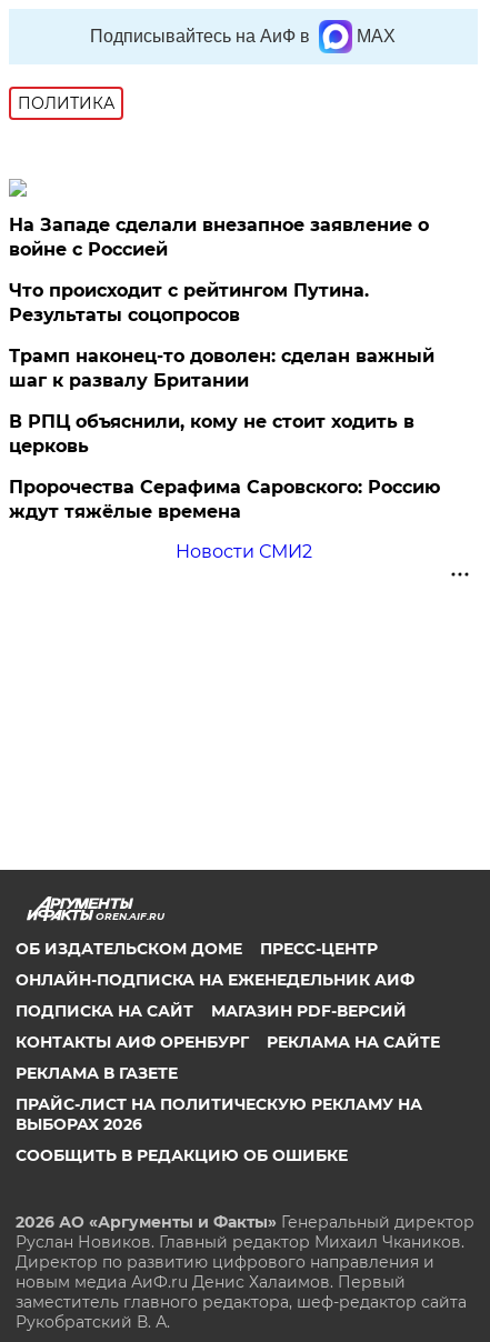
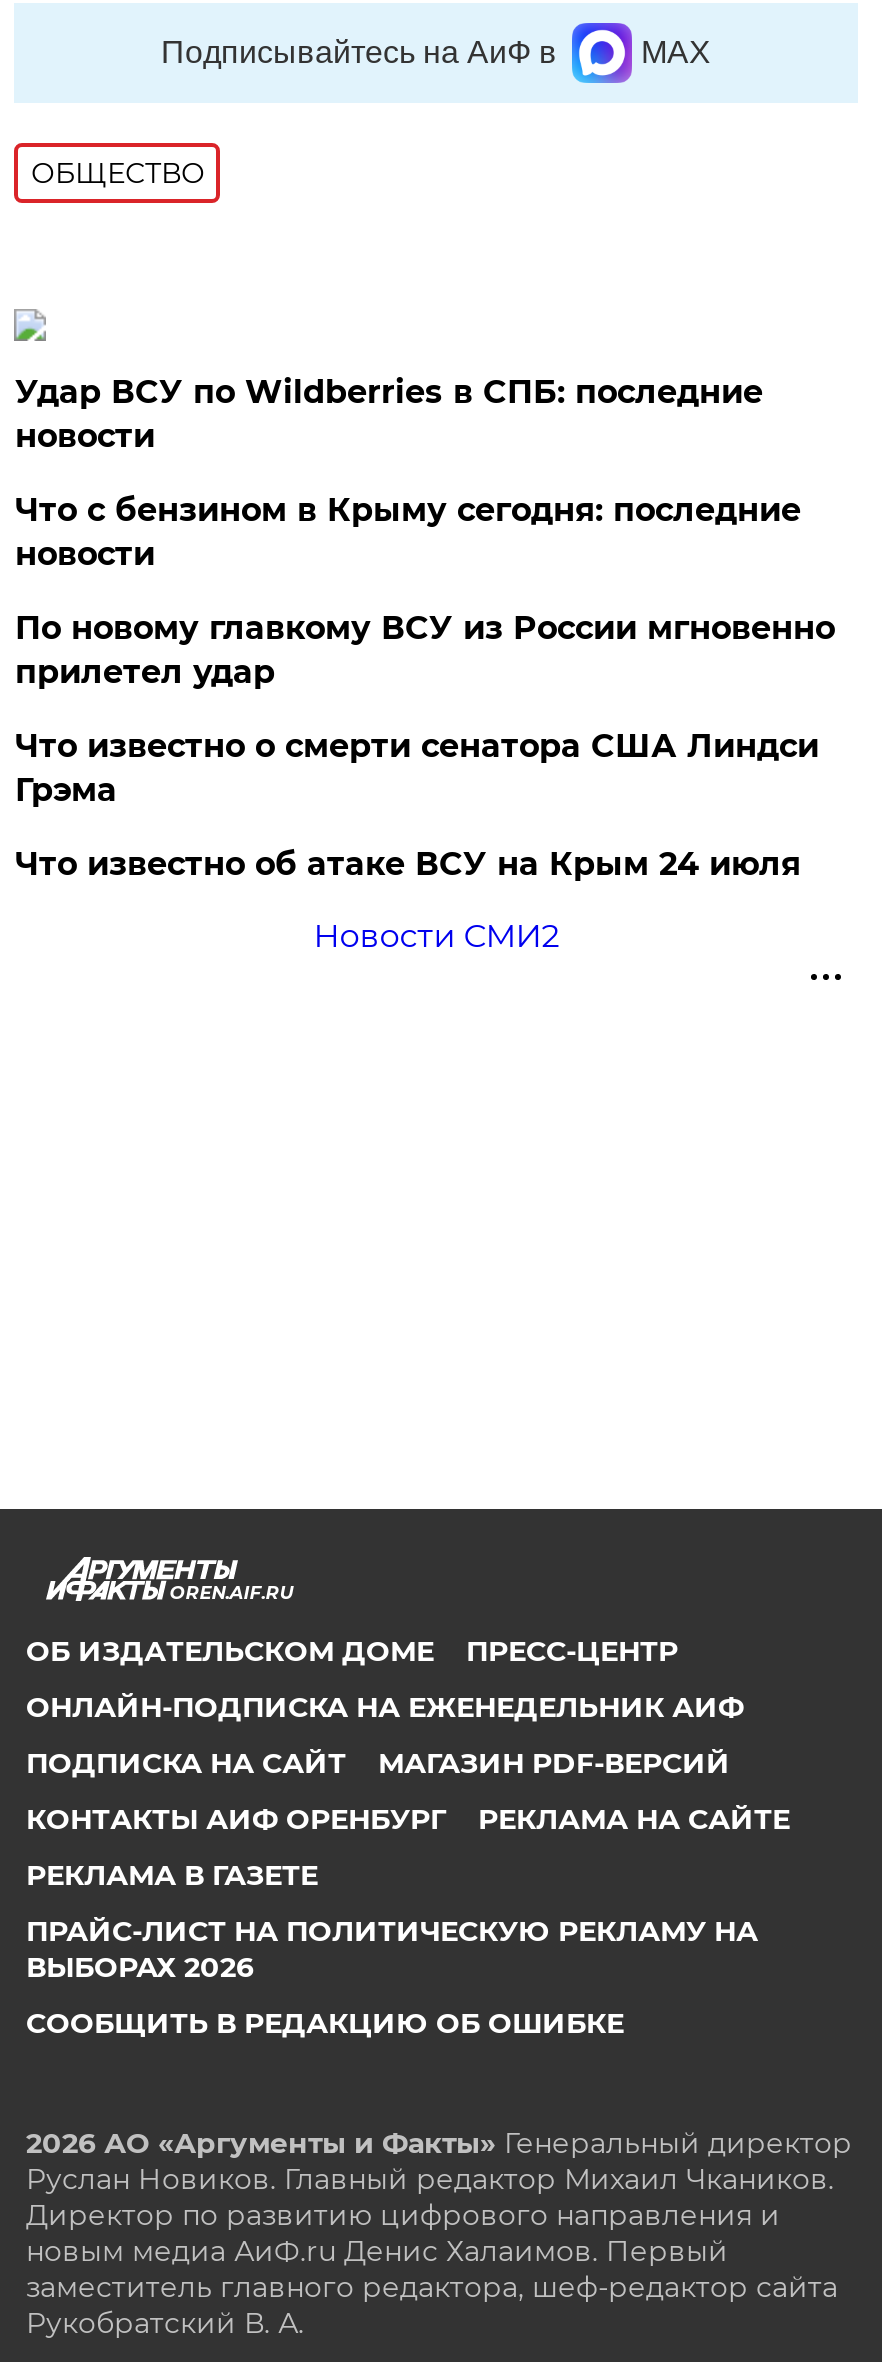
[18,94,115,114] ПОЛИТИКА -> [31,155,205,191] ОБЩЕСТВО
[9,215,429,260] На Западе сделали внезапное заявление о | войне с Россией -> [15,373,763,455] Удар ВСУ по Wildberries в СПБ: последние | новости
[9,280,369,326] Что происходит с рейтингом Путина. | Результаты соцопросов -> [15,491,801,573] Что с бензином в Крыму сегодня: последние | новости
[9,346,435,391] Трамп наконец-то доволен: сделан важный | шаг к развалу Британии -> [15,609,835,691] По новому главкому ВСУ из России мгновенно | прилетел удар
[9,411,415,457] В РПЦ объяснили, кому не стоит ходить в | церковь -> [15,727,819,809] Что известно о смерти сенатора США Линдси | Грэма
[9,477,440,522] Пророчества Серафима Саровского: Россию | ждут тяжёлые времена -> [15,845,801,883] Что известно об атаке ВСУ на Крым 24 июля

